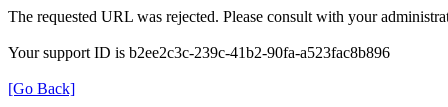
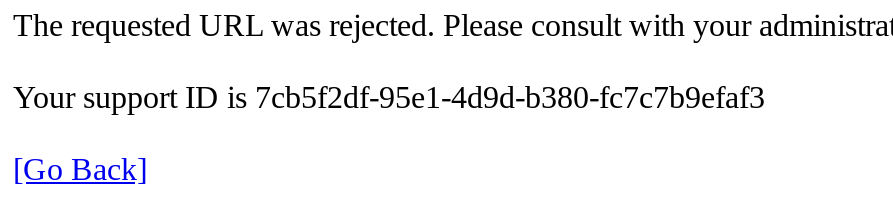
[8,44,390,61] Your support ID is b2ee2c3c-239c-41b2-90fa-a523fac8b896 -> [13,80,765,114] Your support ID is 7cb5f2df-95e1-4d9d-b380-fc7c7b9efaf3

